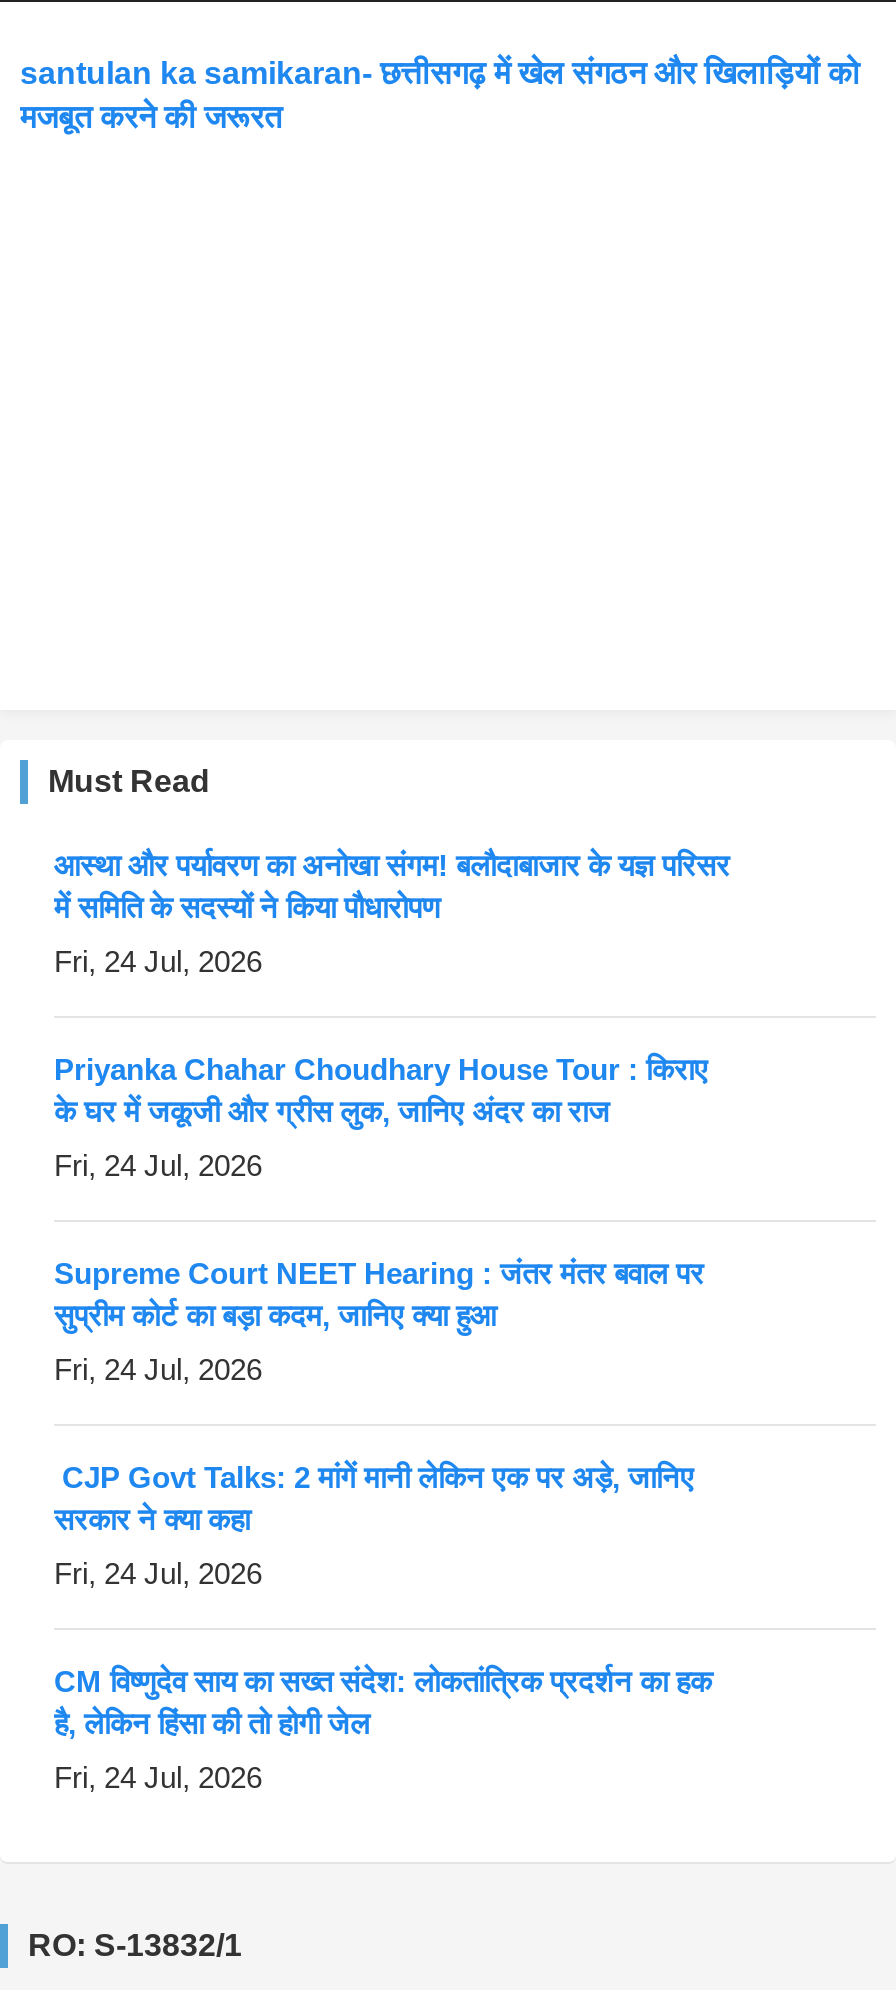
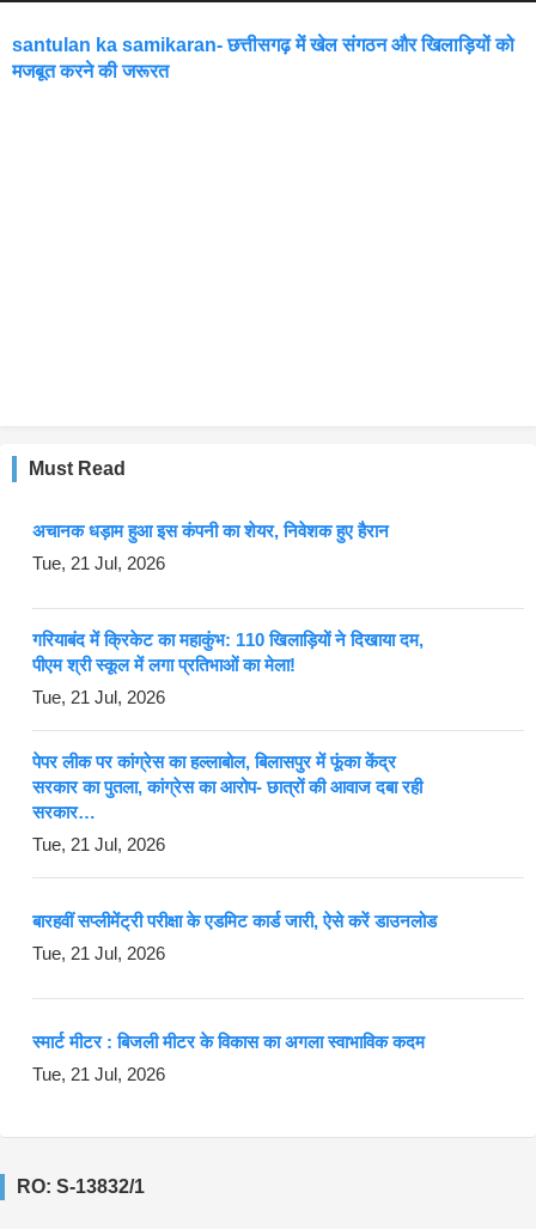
[54,848,730,924] आस्था और पर्यावरण का अनोखा संगम! बलौदाबाजार के यज्ञ परिसर | में समिति के सदस्यों ने किया पौधारोपण -> [32,521,389,541] अचानक धड़ाम हुआ इस कंपनी का शेयर, निवेशक हुए हैरान
[54,944,262,978] Fri, 24 Jul, 2026 -> [32,553,165,573] Tue, 21 Jul, 2026
[54,1052,708,1128] Priyanka Chahar Choudhary House Tour : किराए | के घर में जकूजी और ग्रीस लुक, जानिए अंदर का राज -> [32,629,424,675] गरियाबंद में क्रिकेट का महाकुंभ: 110 खिलाड़ियों ने दिखाया दम, | पीएम श्री स्कूल में लगा प्रतिभाओं का मेला!
[54,1148,262,1182] Fri, 24 Jul, 2026 -> [32,687,165,707] Tue, 21 Jul, 2026
[54,1256,704,1332] Supreme Court NEET Hearing : जंतर मंतर बवाल पर | सुप्रीम कोर्ट का बड़ा कदम, जानिए क्या हुआ -> [32,752,422,822] पेपर लीक पर कांग्रेस का हल्लाबोल, बिलासपुर में फूंका केंद्र | सरकार का पुतला, कांग्रेस का आरोप- छात्रों की आवाज दबा रही | सरकार…
[54,1352,262,1386] Fri, 24 Jul, 2026 -> [32,834,165,854] Tue, 21 Jul, 2026
[54,1460,694,1536] CJP Govt Talks: 2 मांगें मानी लेकिन एक पर अड़े, जानिए | सरकार ने क्या कहा -> [32,911,437,931] बारहवीं सप्लीमेंट्री परीक्षा के एडमिट कार्ड जारी, ऐसे करें डाउनलोड
[54,1556,262,1590] Fri, 24 Jul, 2026 -> [32,943,165,963] Tue, 21 Jul, 2026
[54,1664,712,1740] CM विष्णुदेव साय का सख्त संदेश: लोकतांत्रिक प्रदर्शन का हक | है, लेकिन हिंसा की तो होगी जेल -> [32,1032,425,1052] स्मार्ट मीटर : बिजली मीटर के विकास का अगला स्वाभाविक कदम
[54,1760,262,1794] Fri, 24 Jul, 2026 -> [32,1064,165,1084] Tue, 21 Jul, 2026

